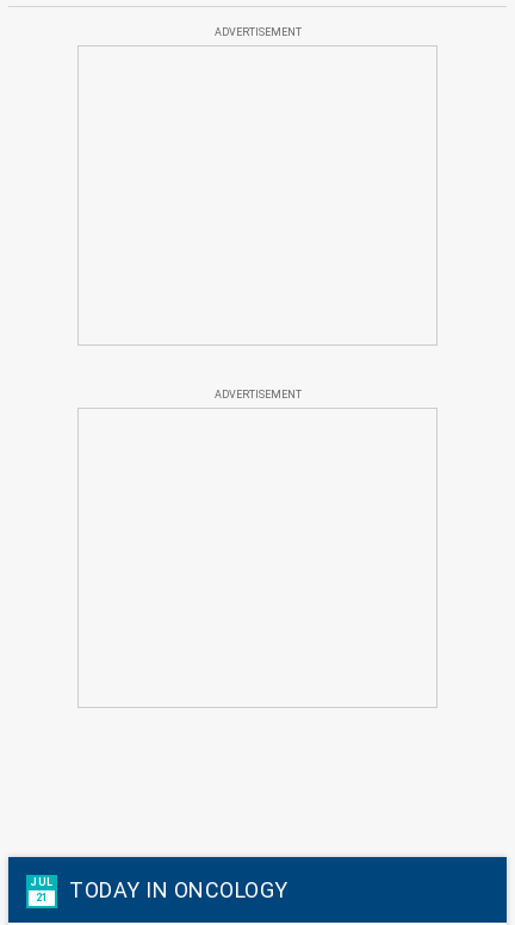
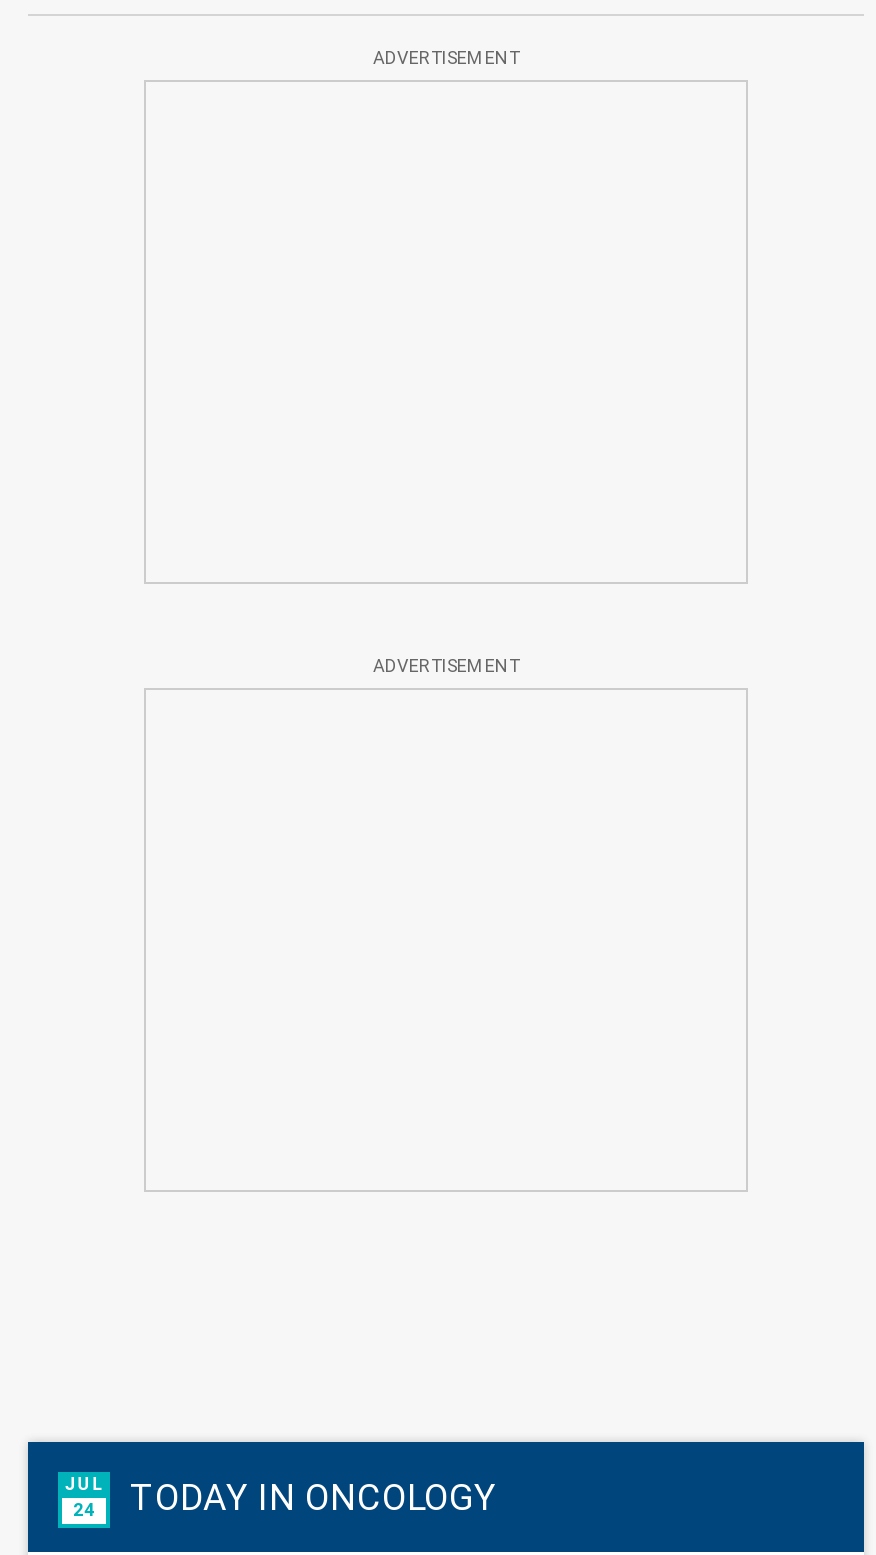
[30,876,288,904] JUL 21 TODAY IN ONCOLOGY -> [64,1474,497,1520] JUL 24 TODAY IN ONCOLOGY

